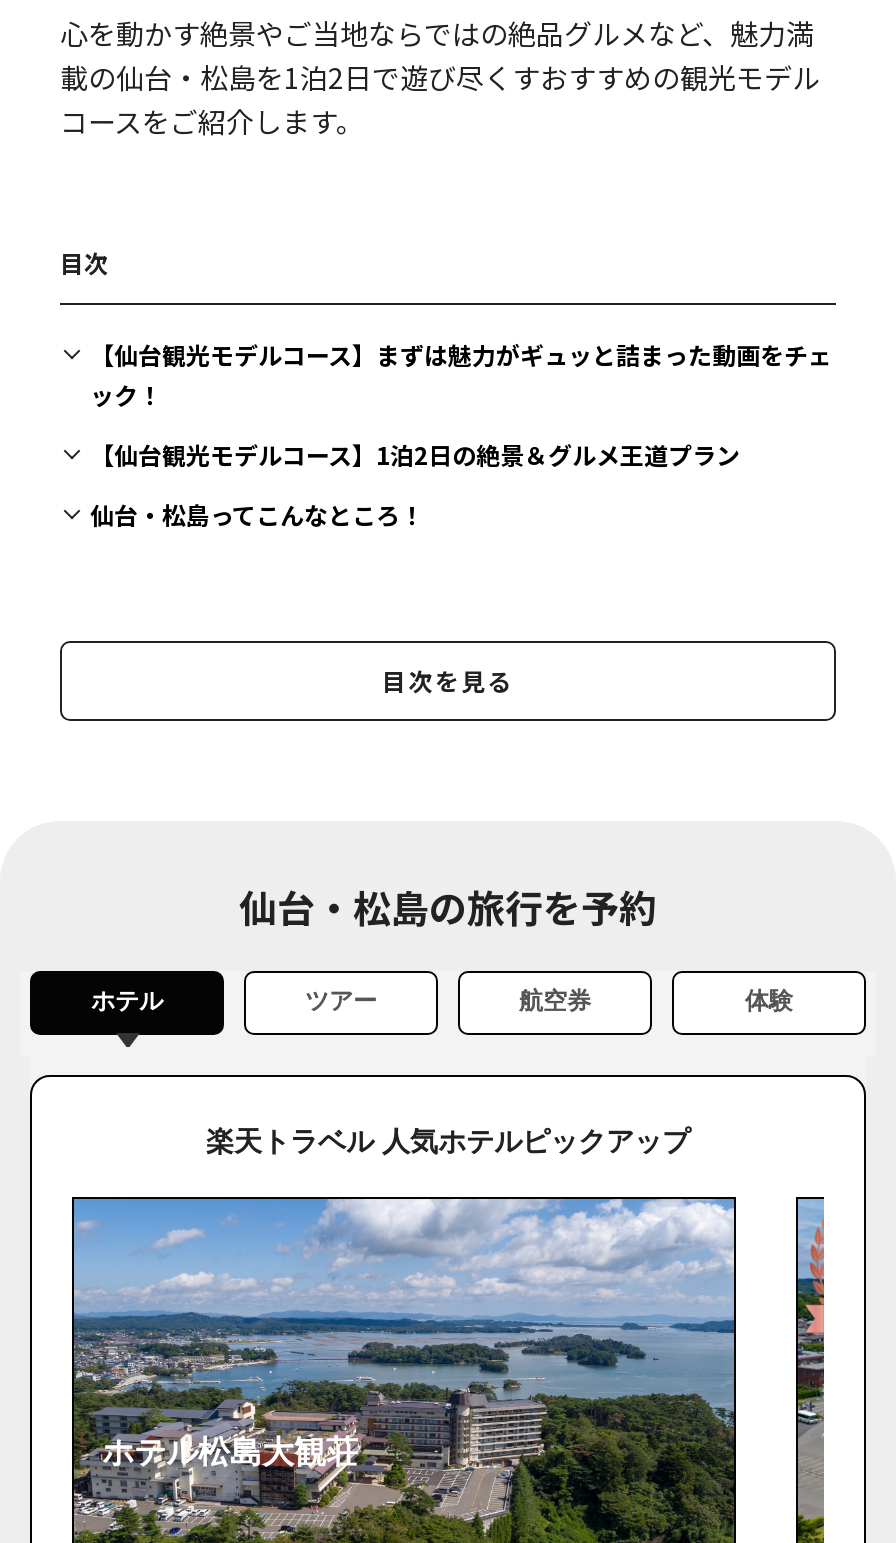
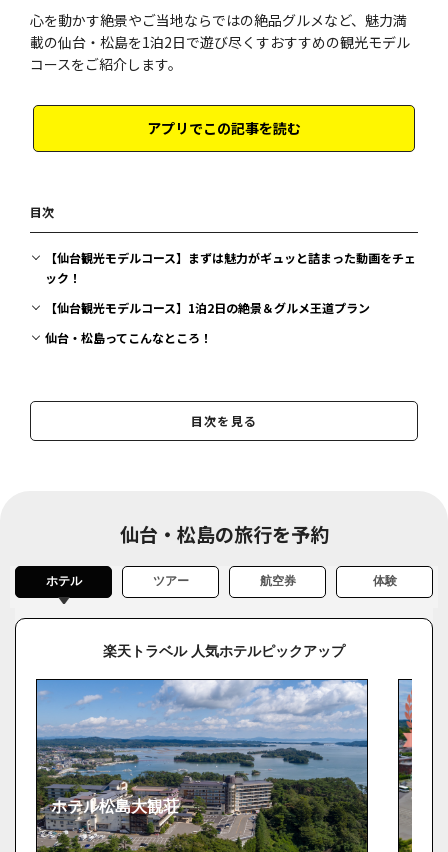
none -> [147,118,301,138] アプリでこの記事を読む

